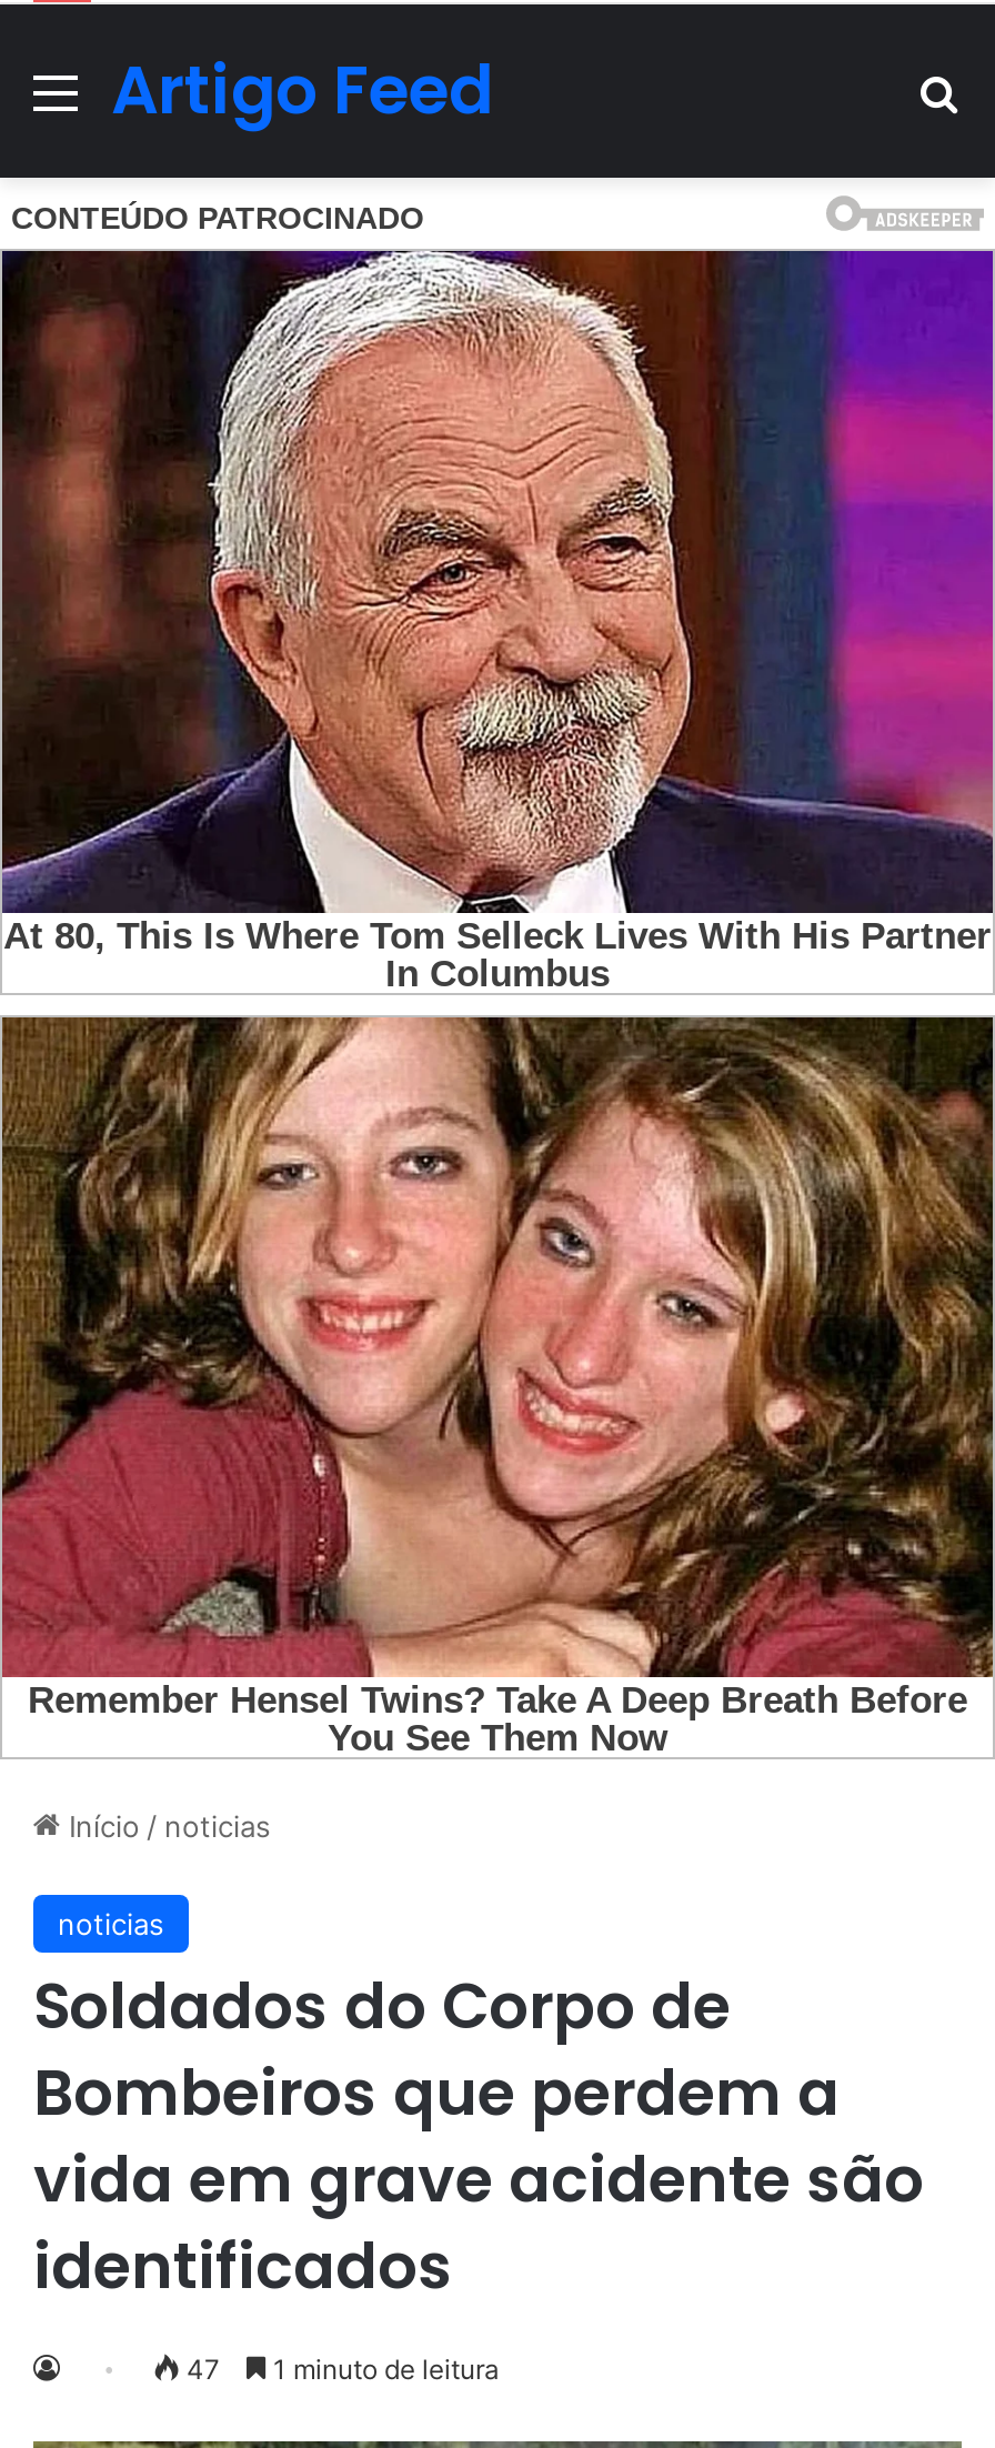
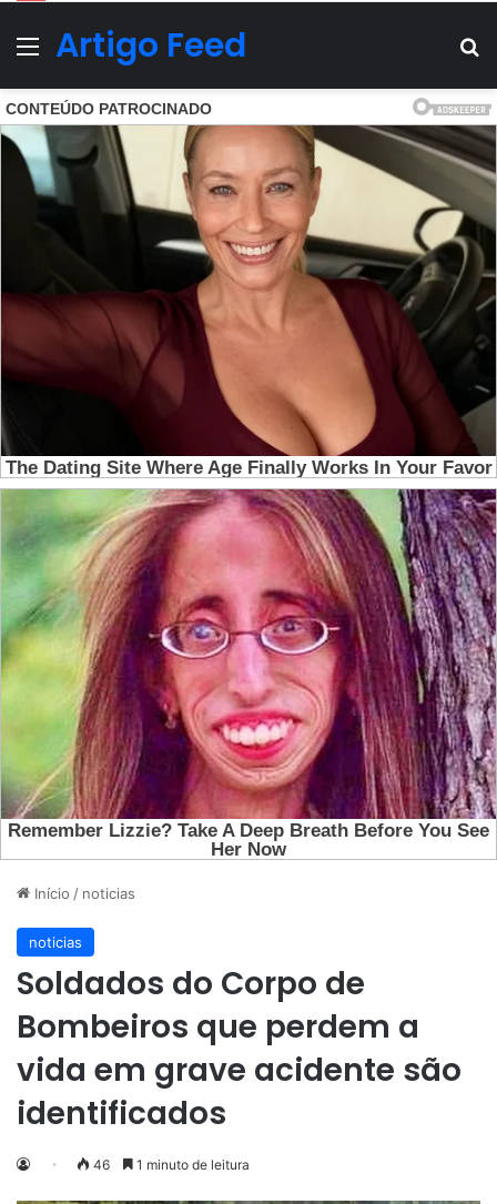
[7,249,988,993] [image] -> [3,124,494,478] [image]
[7,1015,988,1753] [image] -> [3,488,494,856] [image]
[180,2351,500,2385] 47 1 minuto de leitura -> [90,1156,250,1172] 46 1 minuto de leitura

